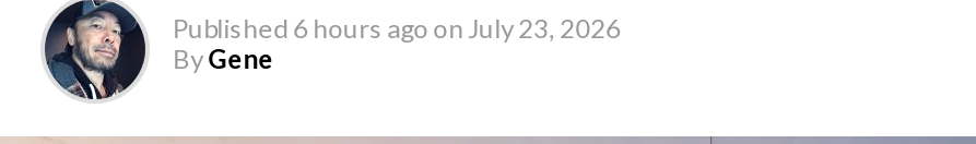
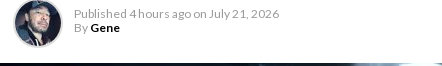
[173,12,621,45] Published 6 hours ago on July 23, 2026 -> [74,6,279,21] Published 4 hours ago on July 21, 2026

